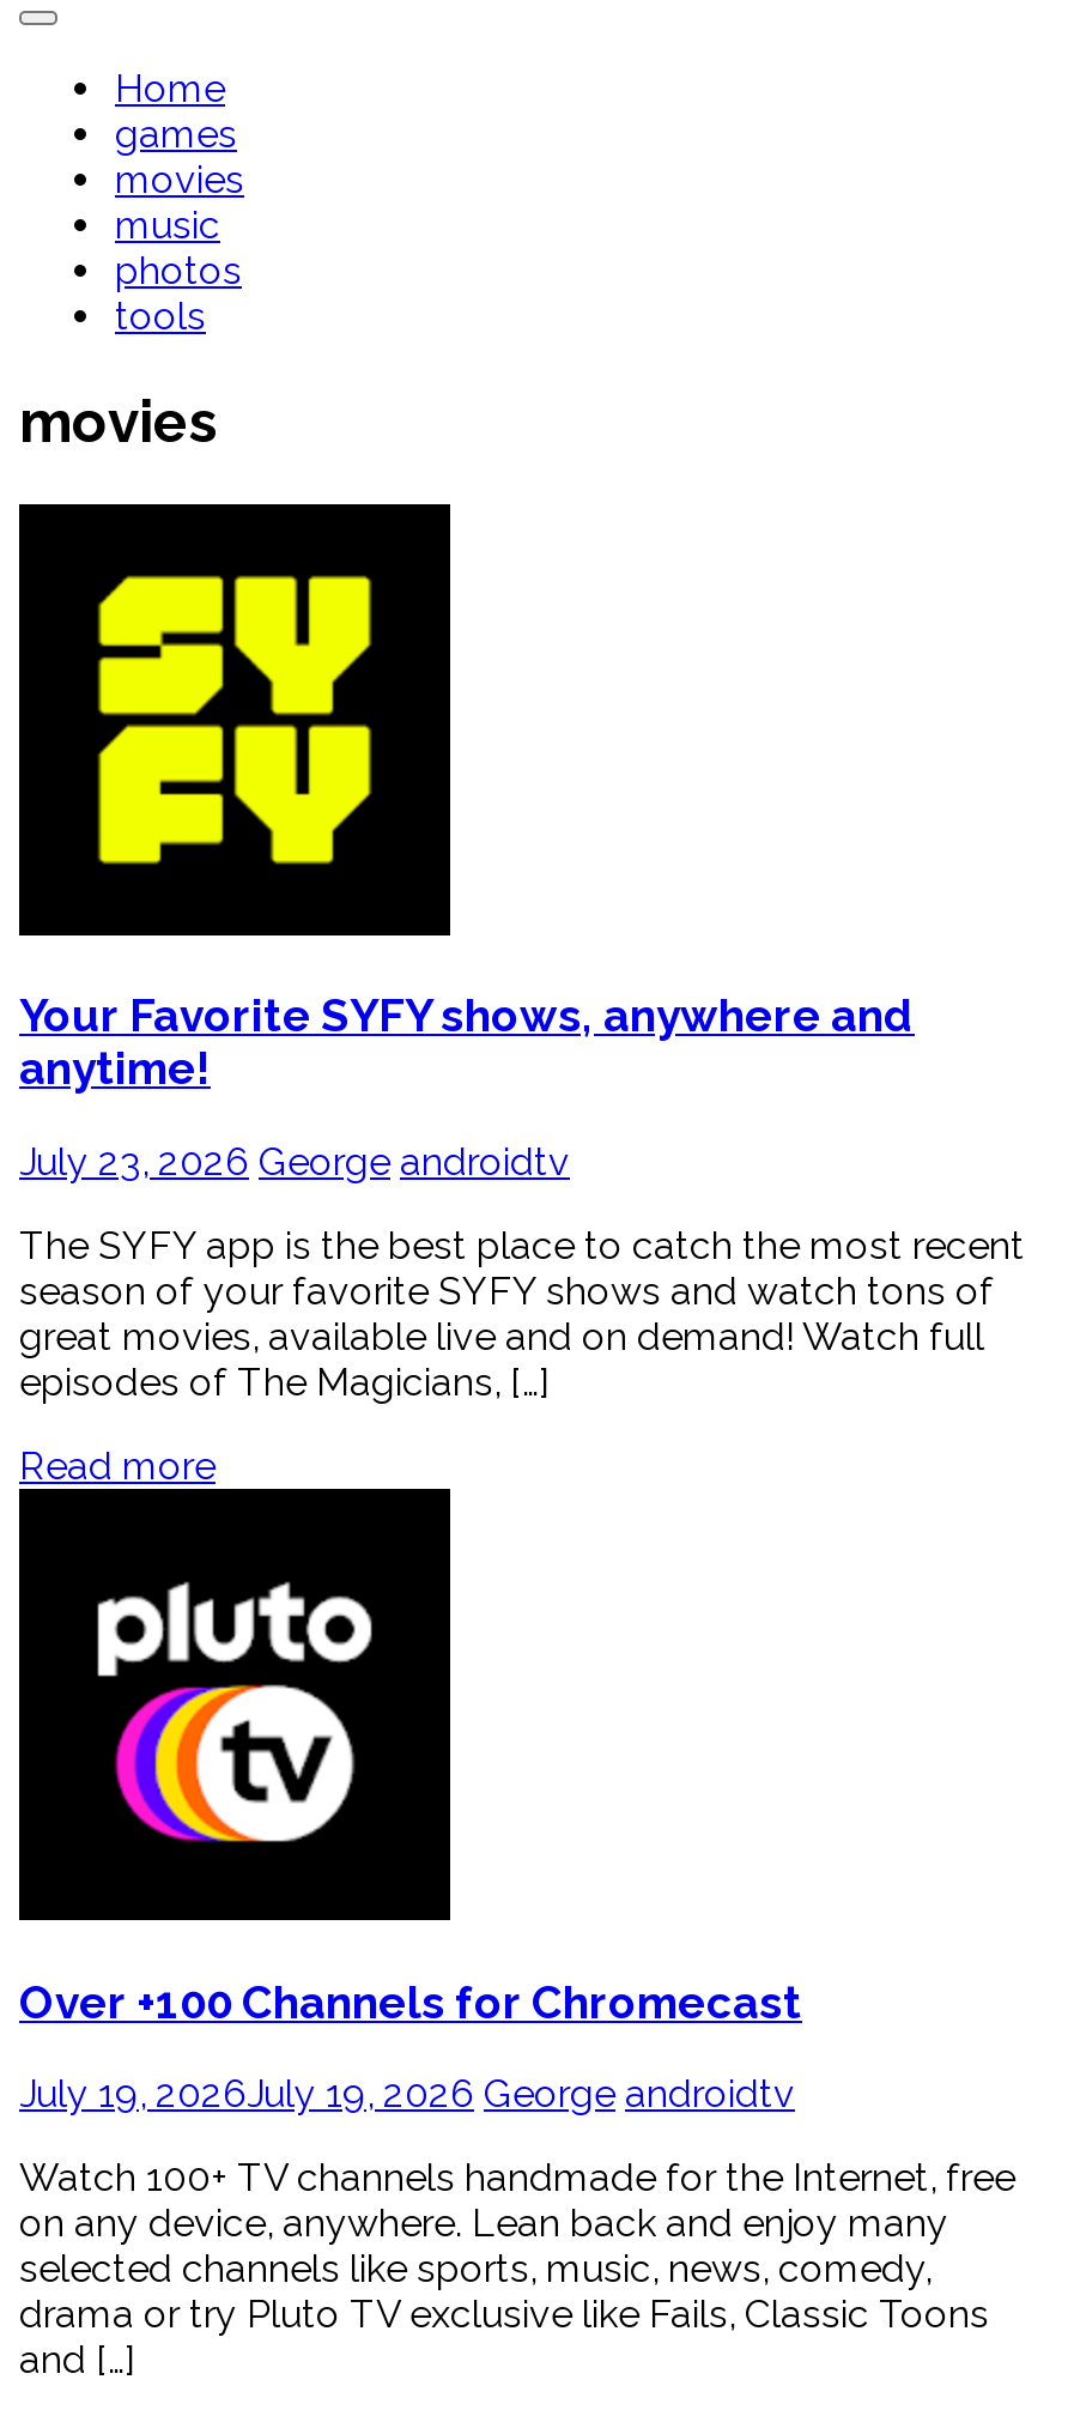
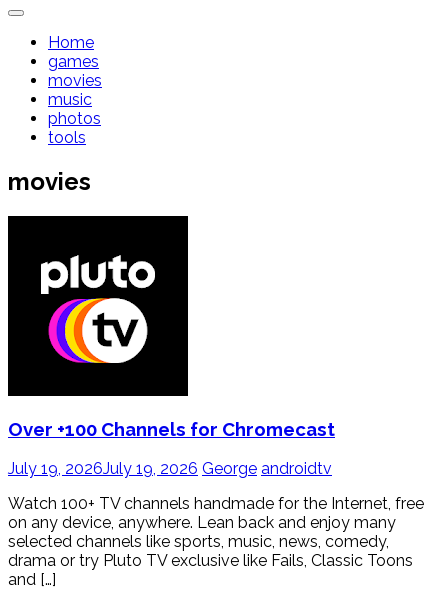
[96,574,374,866] [image] -> none
[19,989,1025,1489] Your Favorite SYFY shows, anywhere and | anytime! | July 23, 2026 George androidtv | The SYFY app is the best place to catch the most recent | season of your favorite SYFY shows and watch tons of | great movies, available live and on demand! Watch full | episodes of The Magicians, […] | Read more -> none

